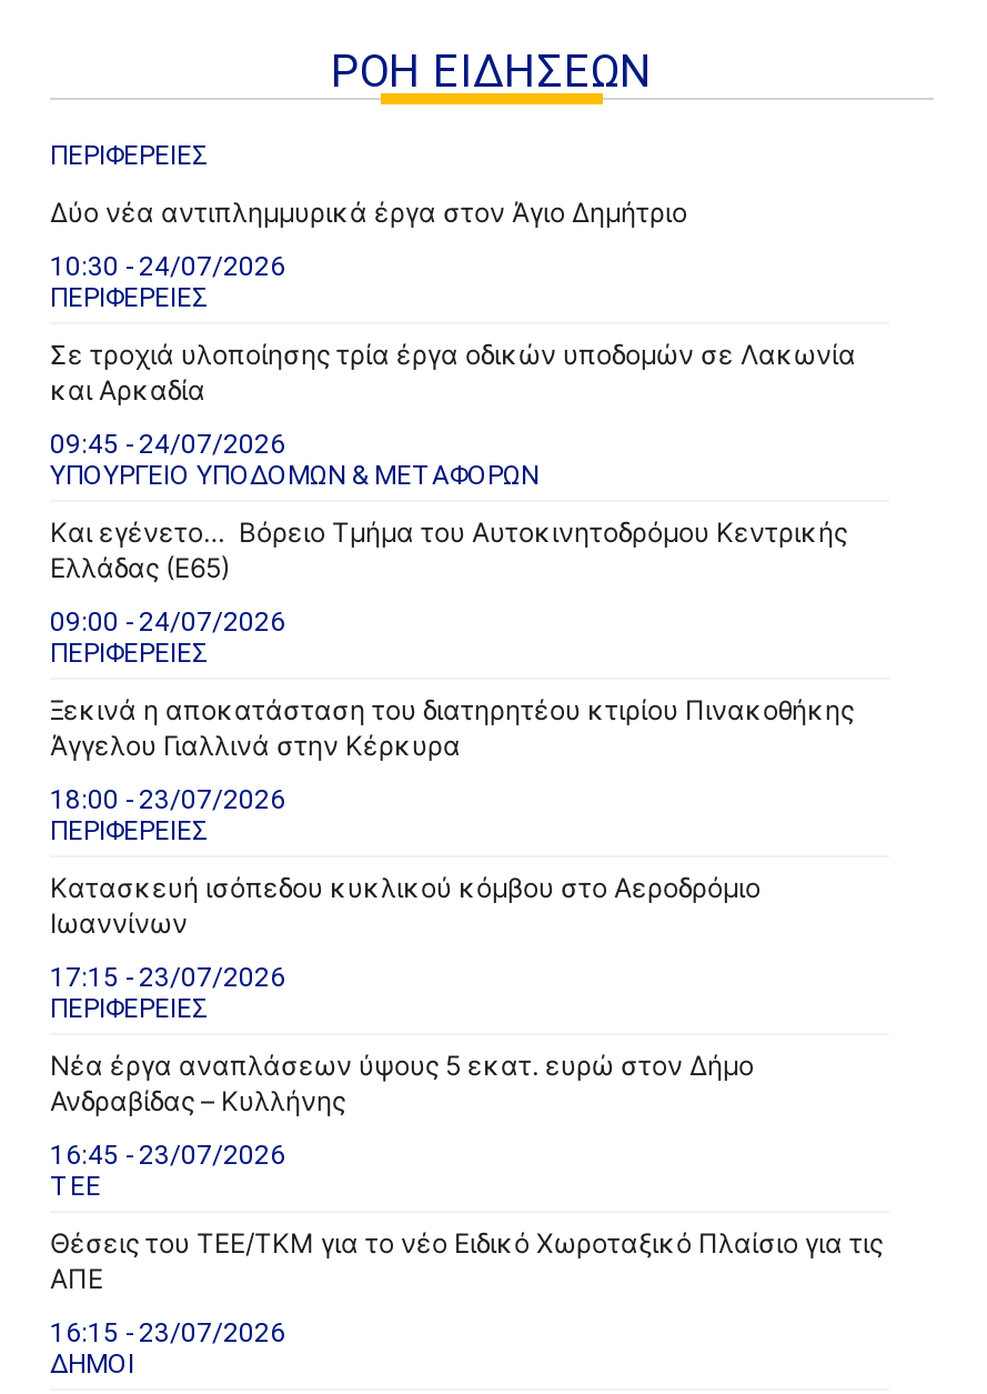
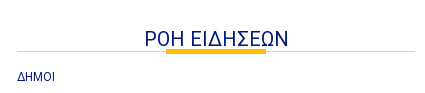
[50,141,883,1349] ΠΕΡΙΦΕΡΕΙΕΣ | Δύο νέα αντιπλημμυρικά έργα στον Άγιο Δημήτριο | 10:30 - 24/07/2026 | ΠΕΡΙΦΕΡΕΙΕΣ | Σε τροχιά υλοποίησης τρία έργα οδικών υποδομών σε Λακωνία | και Αρκαδία | 09:45 - 24/07/2026 | ΥΠΟΥΡΓΕΙΟ ΥΠΟΔΟΜΩΝ & ΜΕΤΑΦΟΡΩΝ | Και εγένετο… Βόρειο Τμήμα του Αυτοκινητοδρόμου Κεντρικής | Ελλάδας (Ε65) | 09:00 - 24/07/2026 | ΠΕΡΙΦΕΡΕΙΕΣ | Ξεκινά η αποκατάσταση του διατηρητέου κτιρίου Πινακοθήκης | Άγγελου Γιαλλινά στην Κέρκυρα | 18:00 - 23/07/2026 | ΠΕΡΙΦΕΡΕΙΕΣ | Κατασκευή ισόπεδου κυκλικού κόμβου στο Αεροδρόμιο | Ιωαννίνων | 17:15 - 23/07/2026 | ΠΕΡΙΦΕΡΕΙΕΣ | Νέα έργα αναπλάσεων ύψους 5 εκατ. ευρώ στον Δήμο | Ανδραβίδας – Κυλλήνης | 16:45 - 23/07/2026 | TEE | Θέσεις του ΤΕΕ/ΤΚΜ για το νέο Ειδικό Χωροταξικό Πλαίσιο για τις | ΑΠΕ | 16:15 - 23/07/2026 -> none

